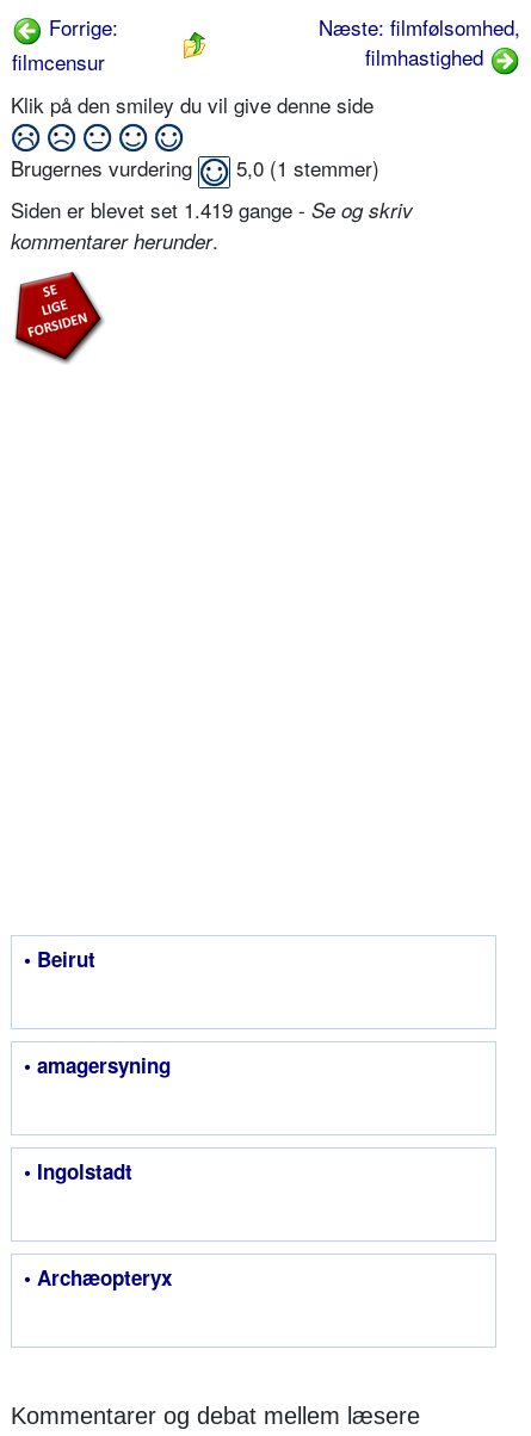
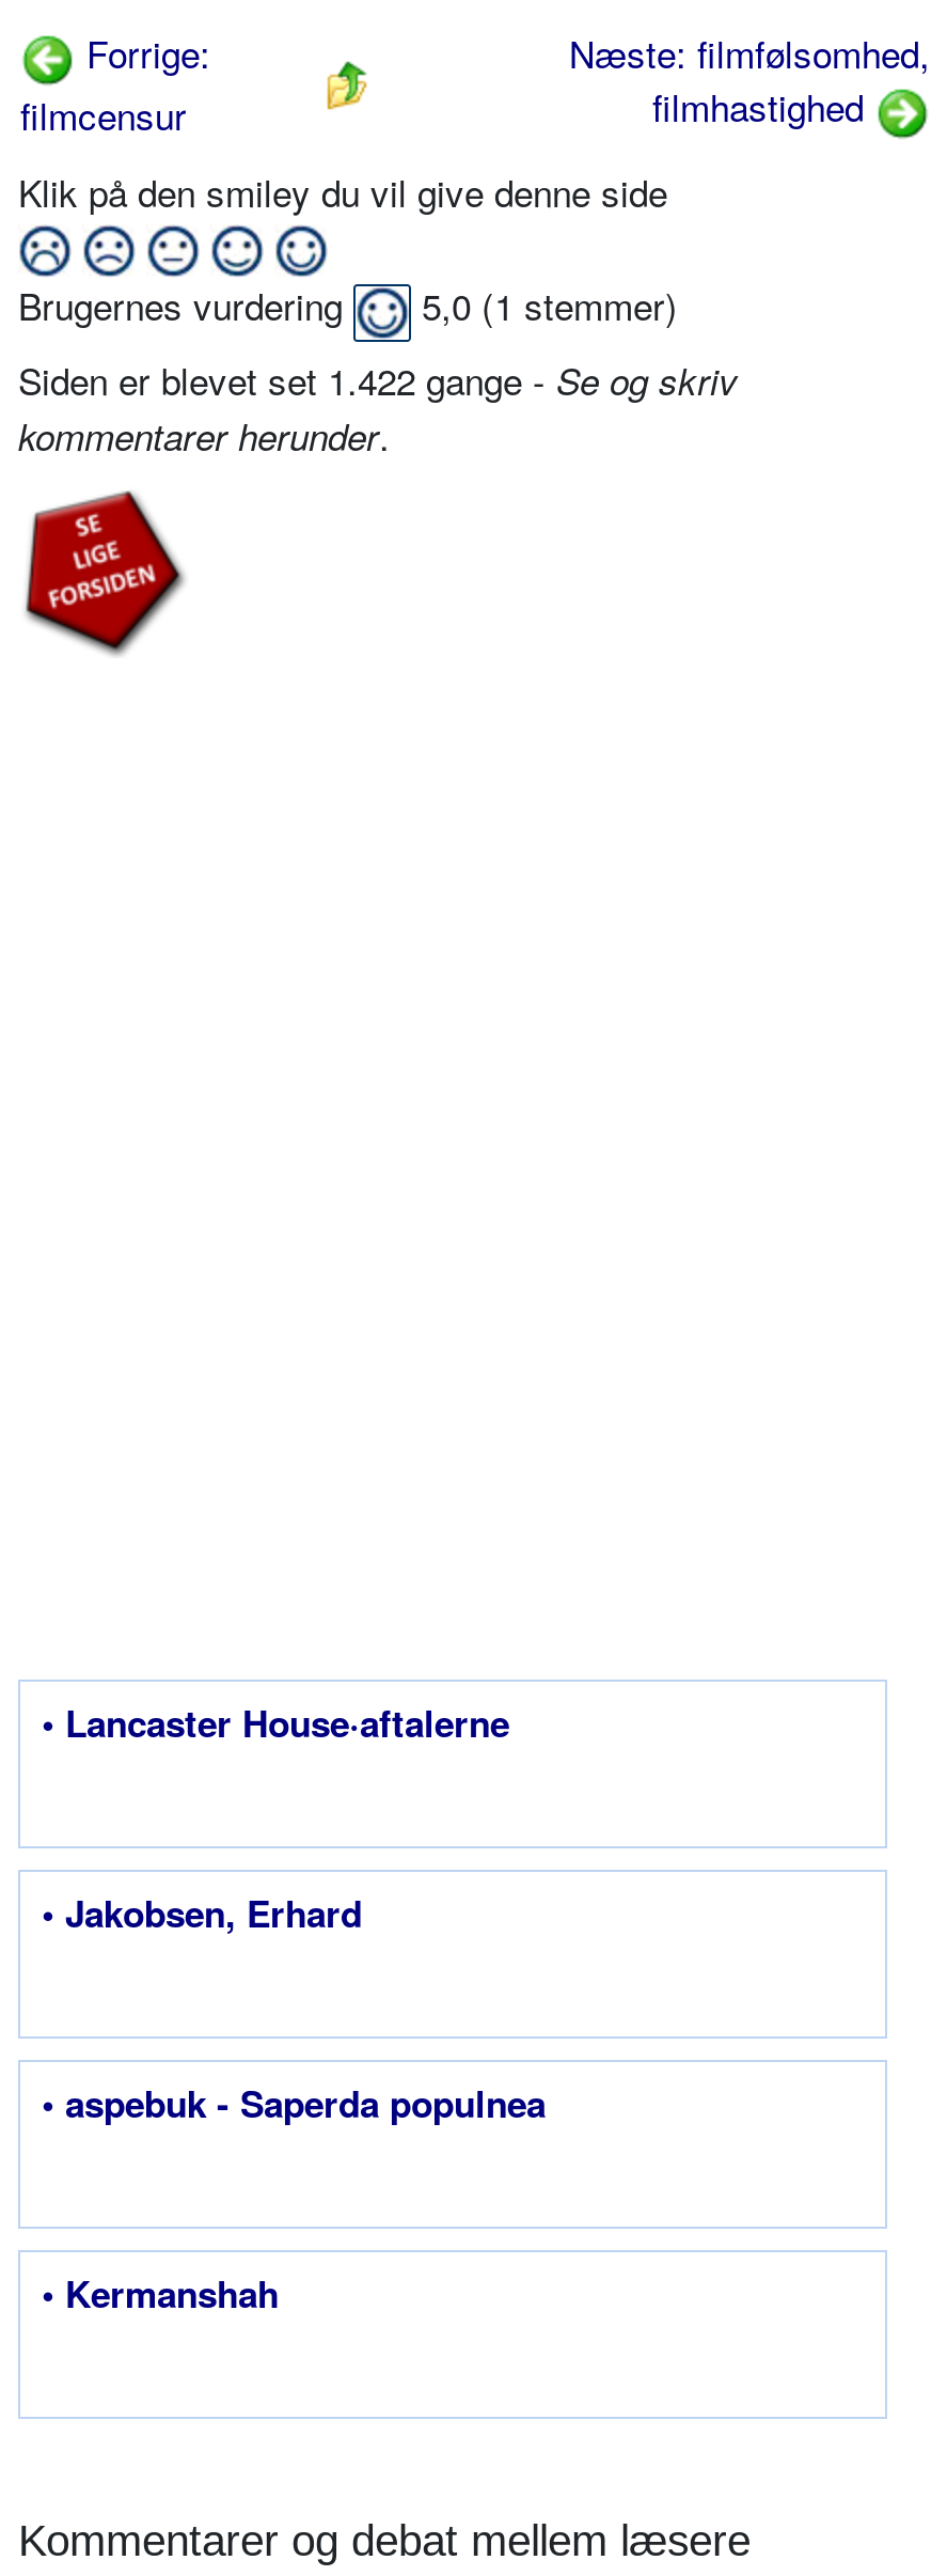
[11,194,413,224] Siden er blevet set 1.419 gange - Se og skriv -> [18,352,738,405] Siden er blevet set 1.422 gange - Se og skriv
[24,944,95,973] • Beirut -> [42,1696,509,1747] • Lancaster House·aftalerne
[24,1050,171,1079] • amagersyning -> [42,1886,362,1937] • Jakobsen, Erhard
[24,1156,132,1185] • Ingolstadt -> [42,2076,546,2127] • aspebuk - Saperda populnea
[24,1262,172,1291] • Archæopteryx -> [42,2266,279,2317] • Kermanshah

